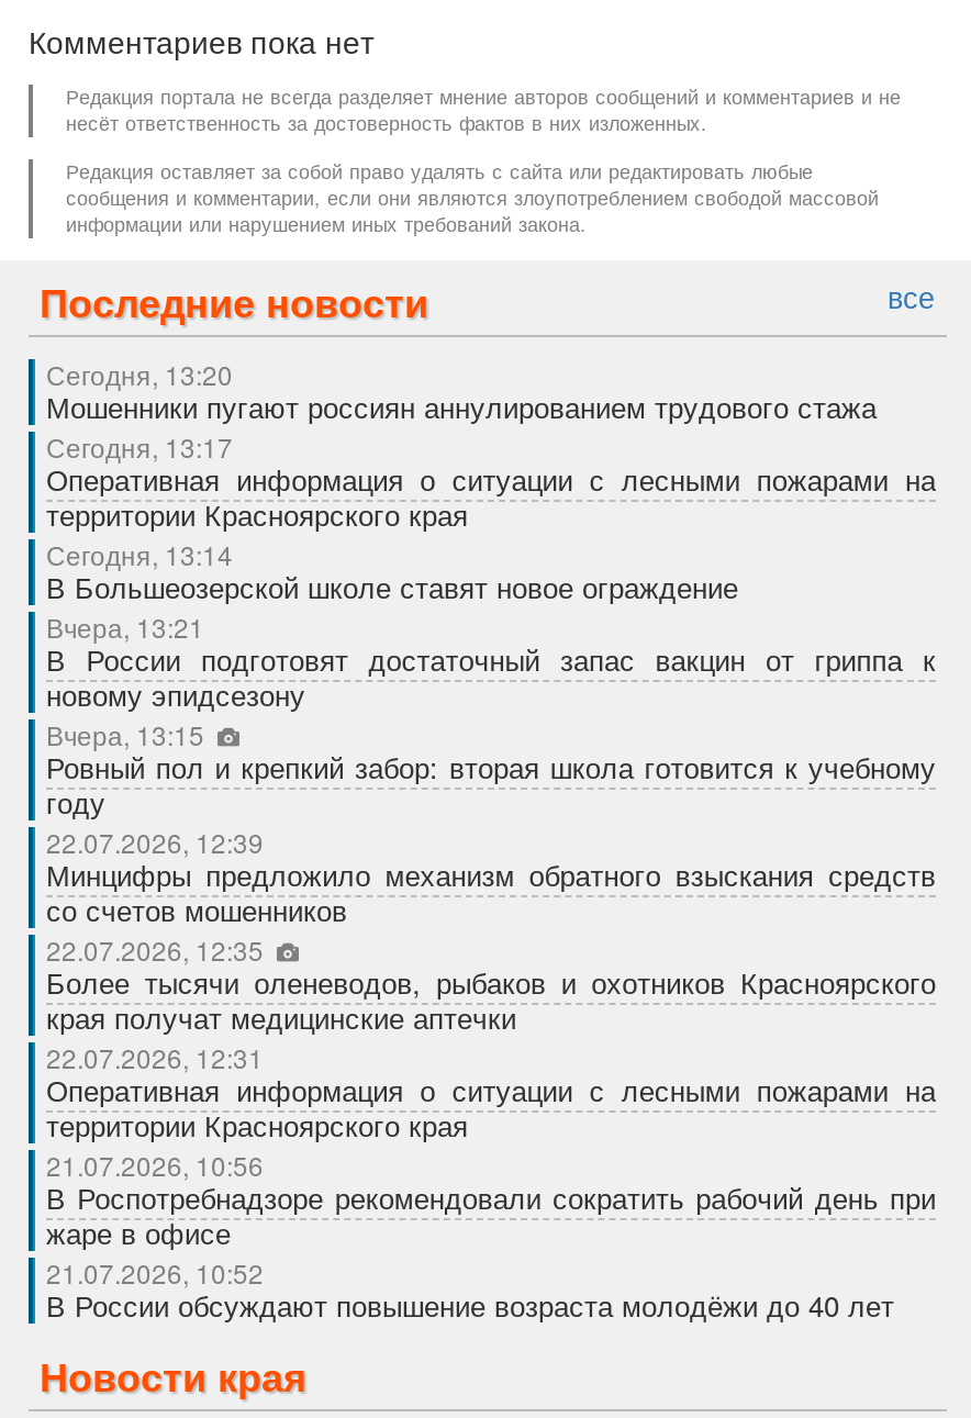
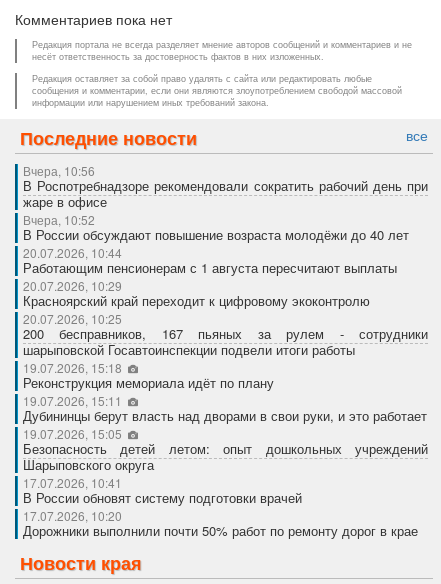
[46,355,936,1183] Сегодня, 13:20 | Мошенники пугают россиян аннулированием трудового стажа | Сегодня, 13:17 | Оперативная информация о ситуации с лесными пожарами на | территории Красноярского края | Сегодня, 13:14 | В Большеозерской школе ставят новое ограждение | Вчера, 13:21 | В России подготовят достаточный запас вакцин от гриппа к | новому эпидсезону | Вчера, 13:15 | Ровный пол и крепкий забор: вторая школа готовится к учебному | году | 22.07.2026, 12:39 | Минцифры предложило механизм обратного взыскания средств | со счетов мошенников | 22.07.2026, 12:35 | Более тысячи оленеводов, рыбаков и охотников Красноярского | края получат медицинские аптечки | 22.07.2026, 12:31 | Оперативная информация о ситуации с лесными пожарами на | территории Красноярского края | 21.07.2026, 10:56 -> [23,162,95,179] Вчера, 10:56
moved [46,1176,936,1253] -> [23,176,428,211]: В Роспотребнадзоре рекомендовали сократить рабочий день при | жаре в офисе
[46,1253,264,1291] 21.07.2026, 10:52 -> [23,211,95,228] Вчера, 10:52
moved [46,1284,894,1326] -> [23,225,409,244]: В России обсуждают повышение возраста молодёжи до 40 лет
none -> [23,244,428,540] 20.07.2026, 10:44 | Работающим пенсионерам с 1 августа пересчитают выплаты | 20.07.2026, 10:29 | Красноярский край переходит к цифровому экоконтролю | 20.07.2026, 10:25 | 200 бесправников, 167 пьяных за рулем - сотрудники | шарыповской Госавтоинспекции подвели итоги работы | 19.07.2026, 15:18 | Реконструкция мемориала идёт по плану | 19.07.2026, 15:11 | Дубининцы берут власть над дворами в свои руки, и это работает | 19.07.2026, 15:05 | Безопасность детей летом: опыт дошкольных учреждений | Шарыповского округа | 17.07.2026, 10:41 | В России обновят систему подготовки врачей | 17.07.2026, 10:20 | Дорожники выполнили почти 50% работ по ремонту дорог в крае

